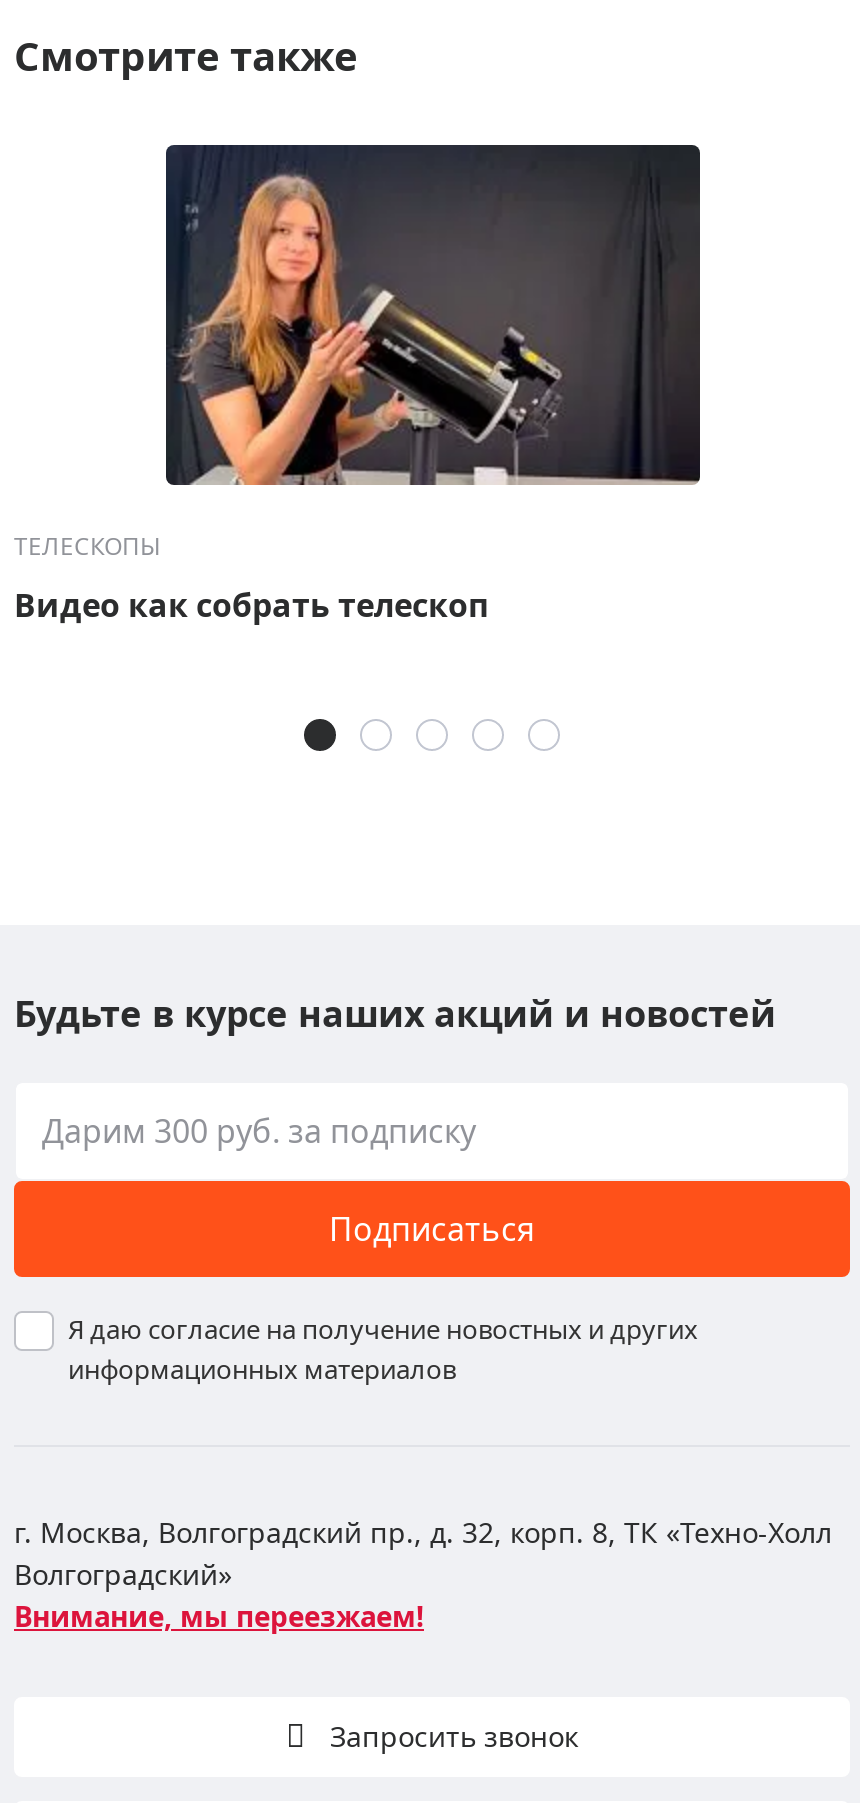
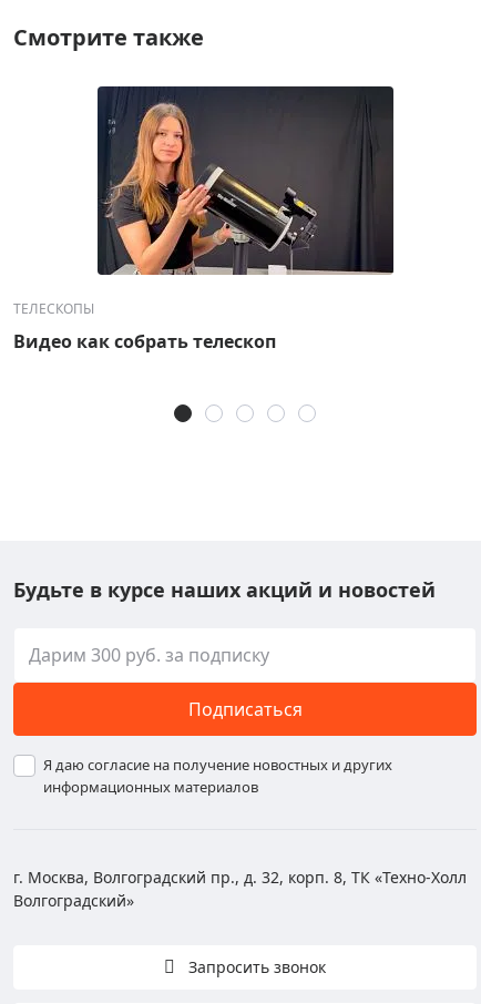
moved [14,989,832,1593] -> [13,576,467,911]: Будьте в курсе наших акций и новостей | Подписаться | Я даю согласие на получение новостных и других | информационных материалов | г. Москва, Волгоградский пр., д. 32, корп. 8, ТК «Техно-Холл | Волгоградский»
[14,1597,424,1635] Внимание, мы переезжаем! -> none

